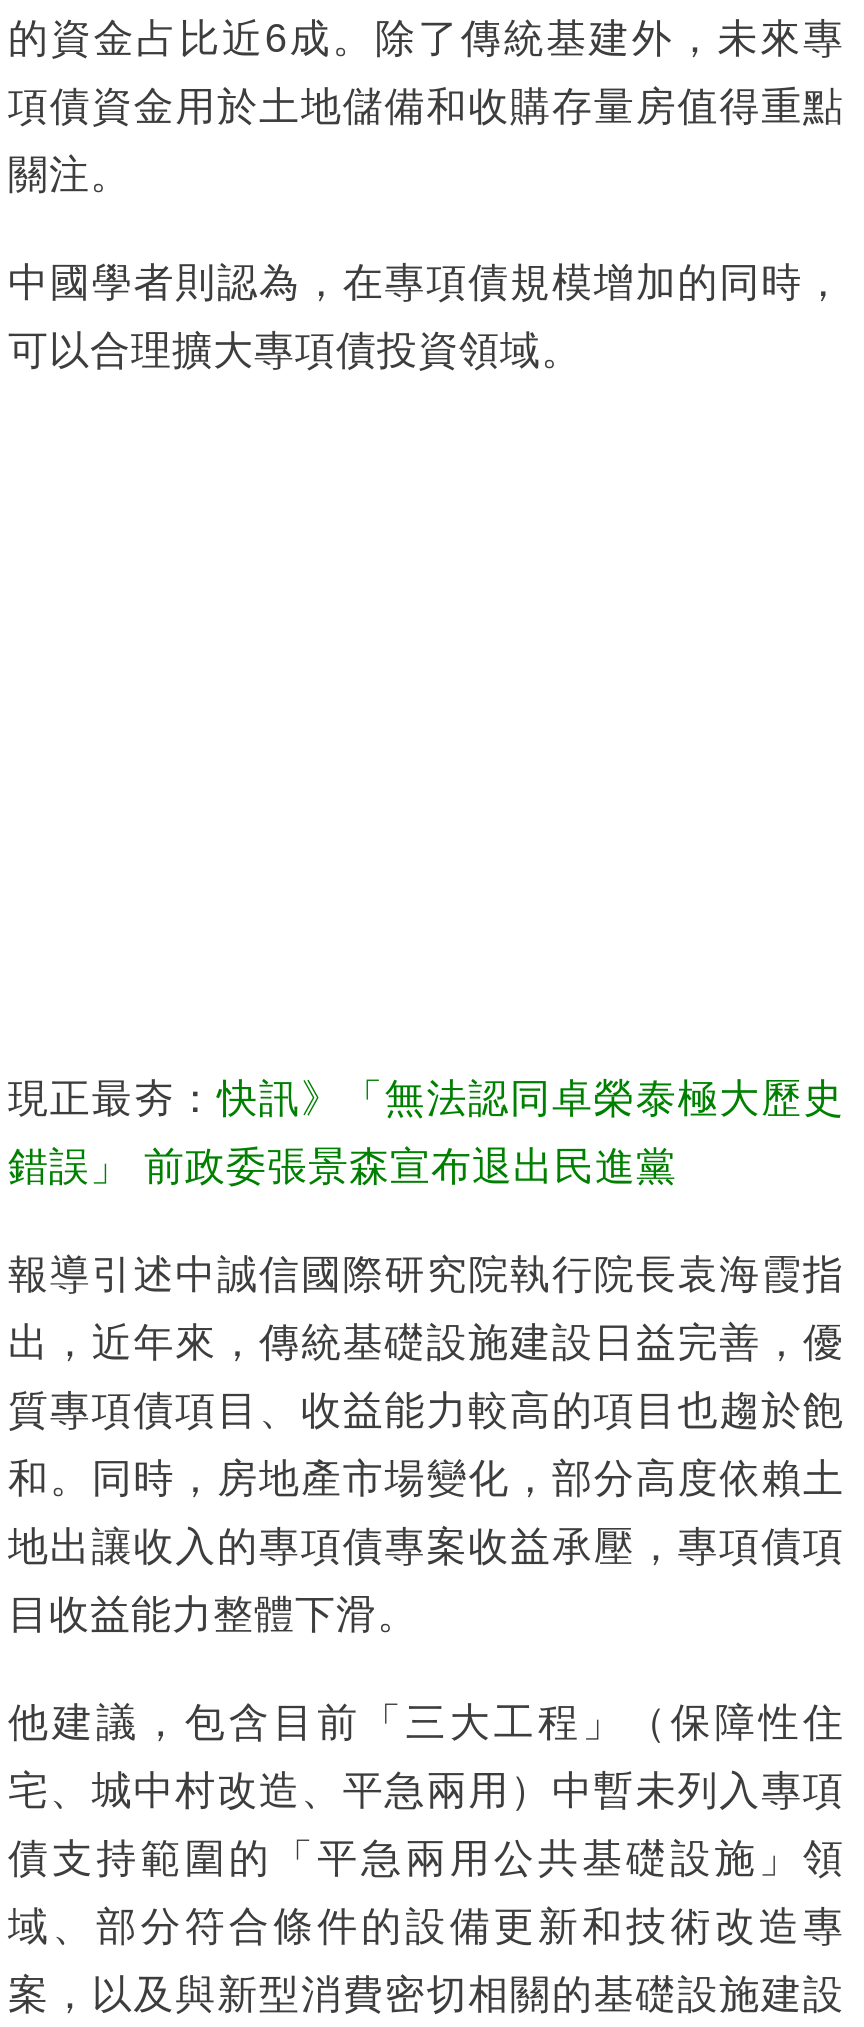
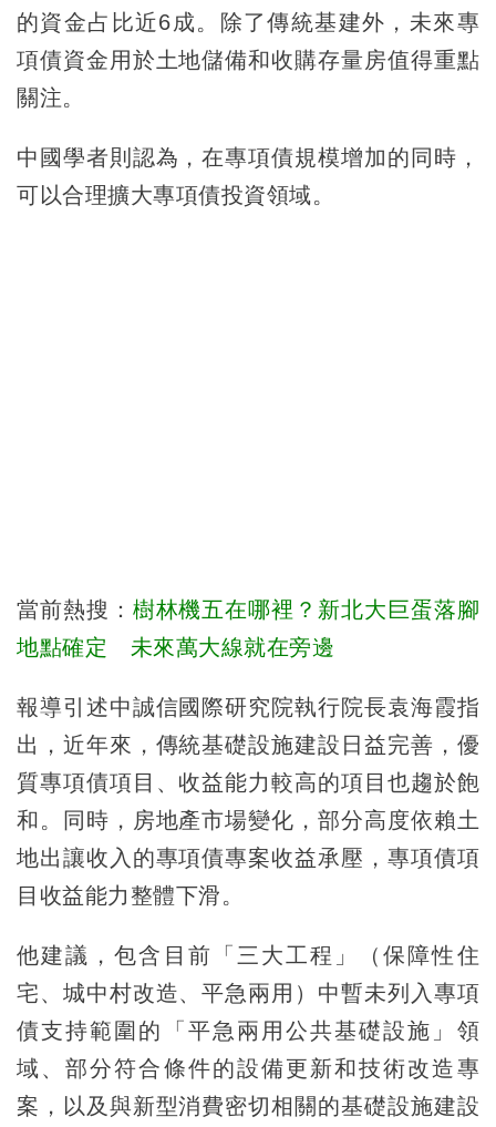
[8,1075,844,1119] 現正最夯：快訊》「無法認同卓榮泰極大歷史 -> [17,597,479,621] 當前熱搜：樹林機五在哪裡？新北大巨蛋落腳
[8,1143,677,1187] 錯誤」 前政委張景森宣布退出民進黨 -> [17,635,334,659] 地點確定 未來萬大線就在旁邊

